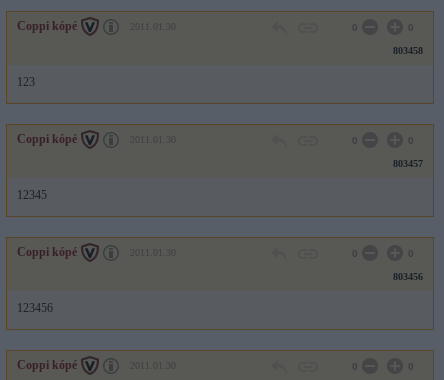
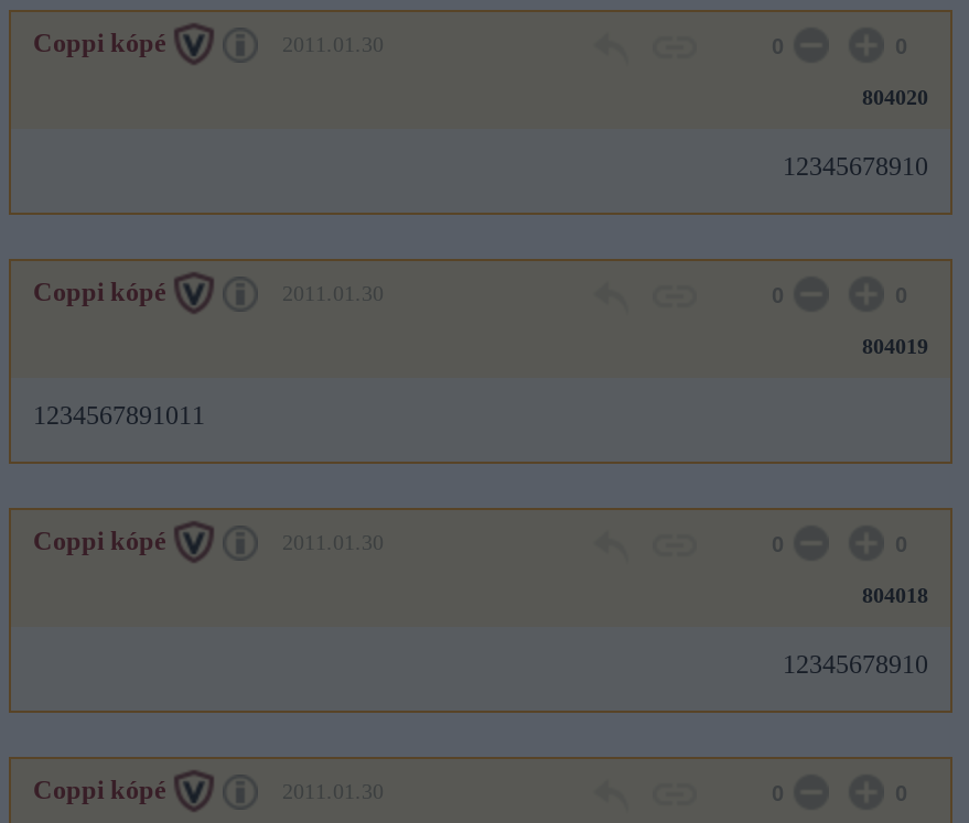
[393,45,423,56] 803458 -> [862,85,928,109] 804020
[17,75,35,89] 123 -> [783,151,928,182] 12345678910
[393,158,423,169] 803457 -> [862,334,928,358] 804019
[17,188,47,202] 12345 -> [33,400,205,431] 1234567891011
[393,271,423,282] 803456 -> [862,583,928,607] 804018
[17,301,53,315] 123456 -> [783,649,928,680] 12345678910

